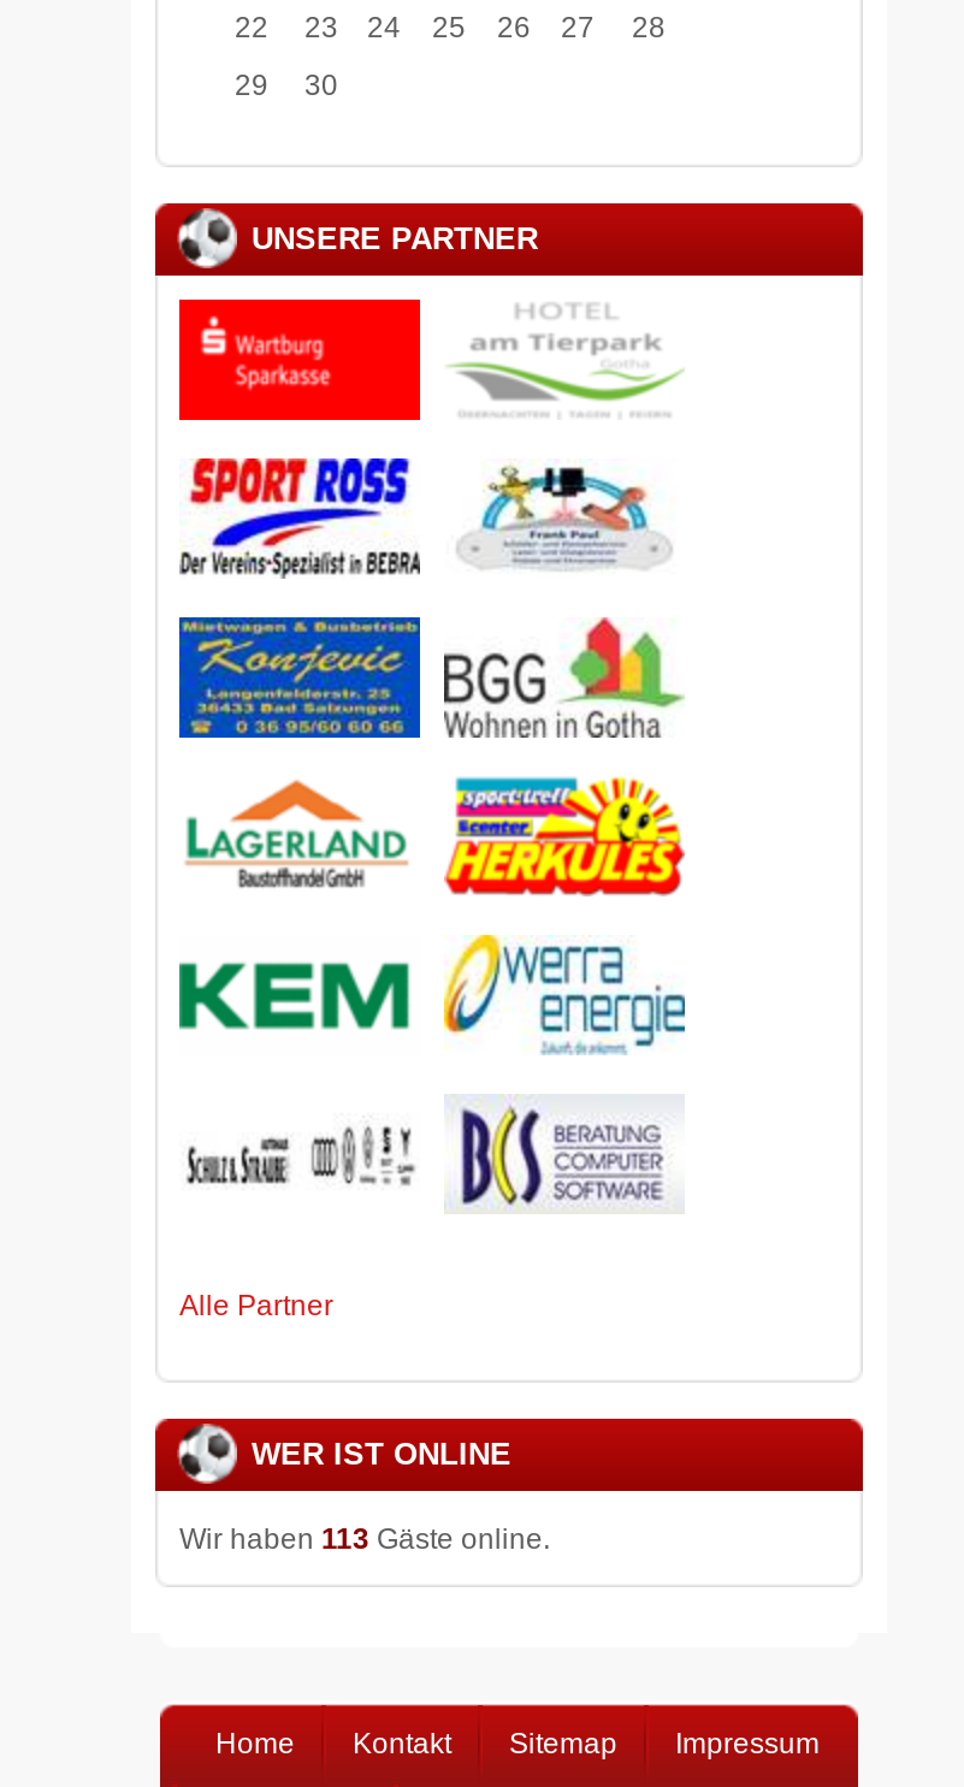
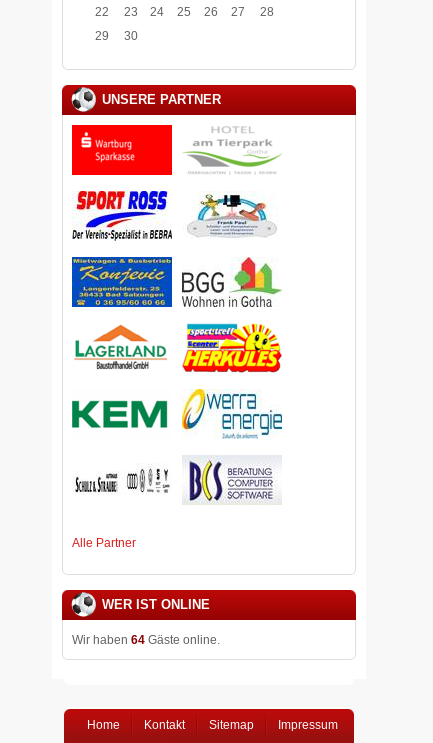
[179,1523,550,1556] Wir haben 113 Gäste online. -> [72,633,220,647] Wir haben 64 Gäste online.

